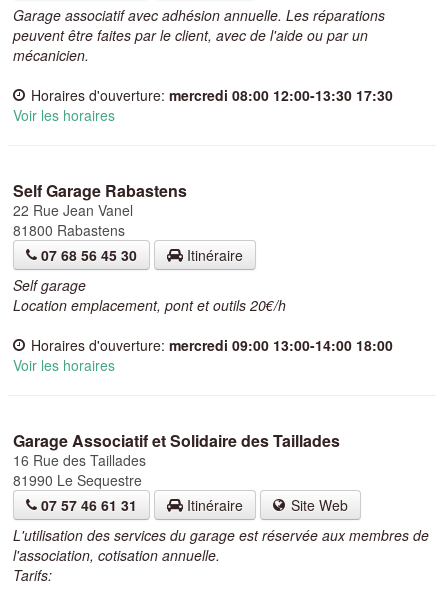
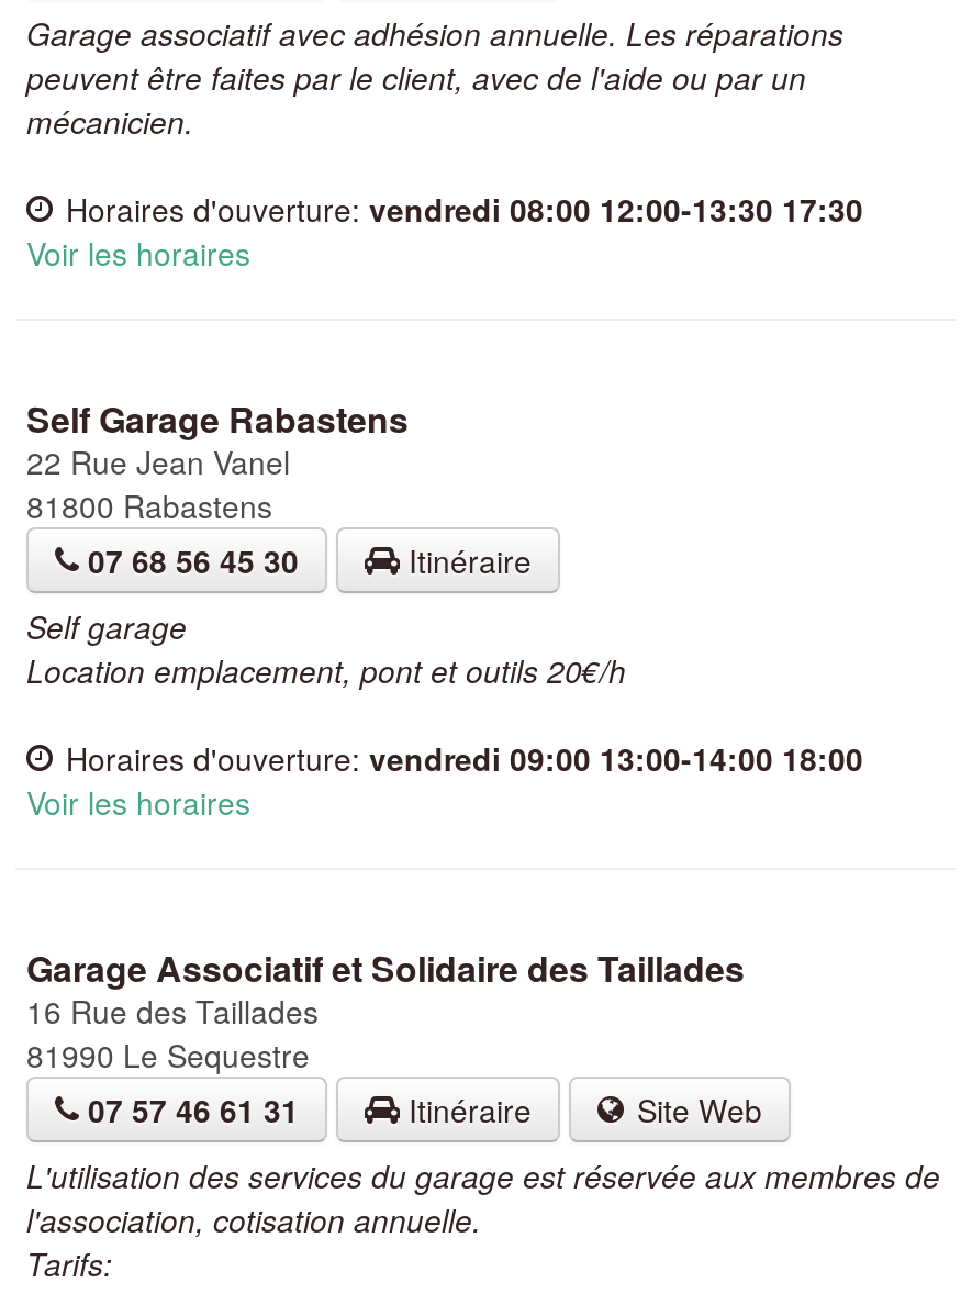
[27,85,393,105] Horaires d'ouverture: mercredi 08:00 12:00-13:30 17:30 -> [57,187,863,231] Horaires d'ouverture: vendredi 08:00 12:00-13:30 17:30
[27,335,393,355] Horaires d'ouverture: mercredi 09:00 13:00-14:00 18:00 -> [57,736,863,780] Horaires d'ouverture: vendredi 09:00 13:00-14:00 18:00

